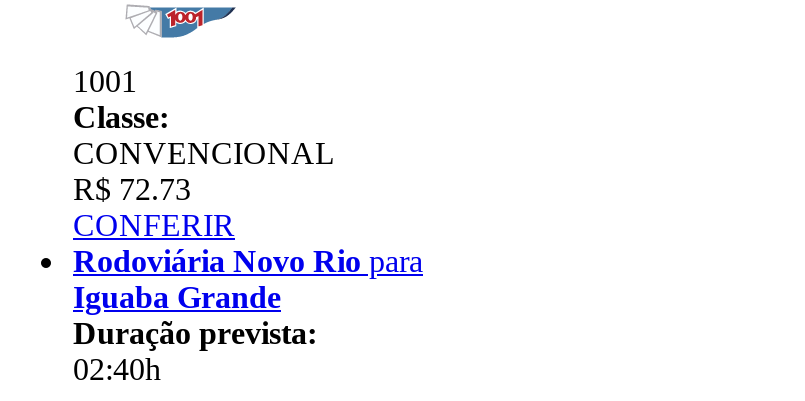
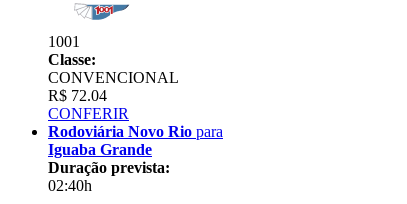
[73,173,191,207] R$ 72.73 -> [48,87,107,104] R$ 72.04

